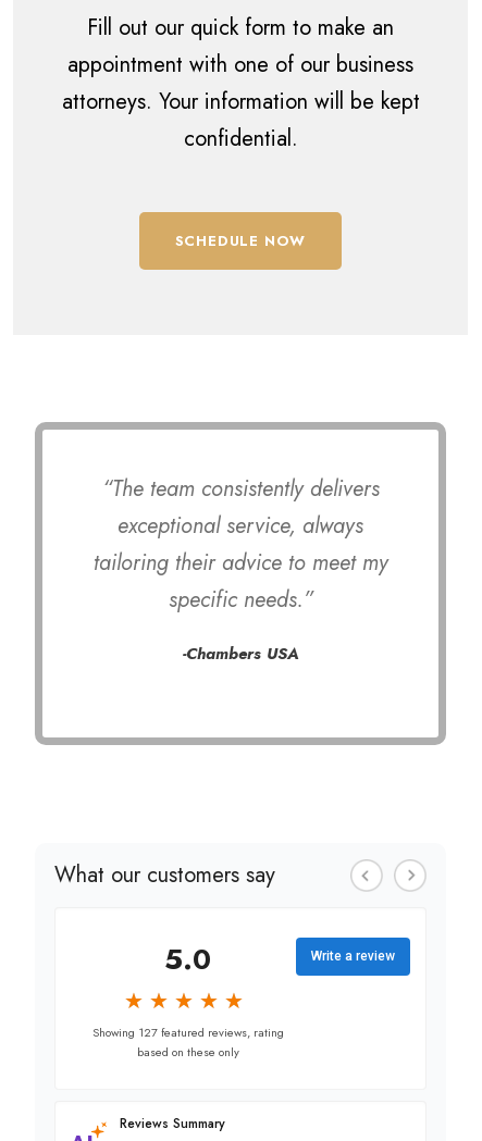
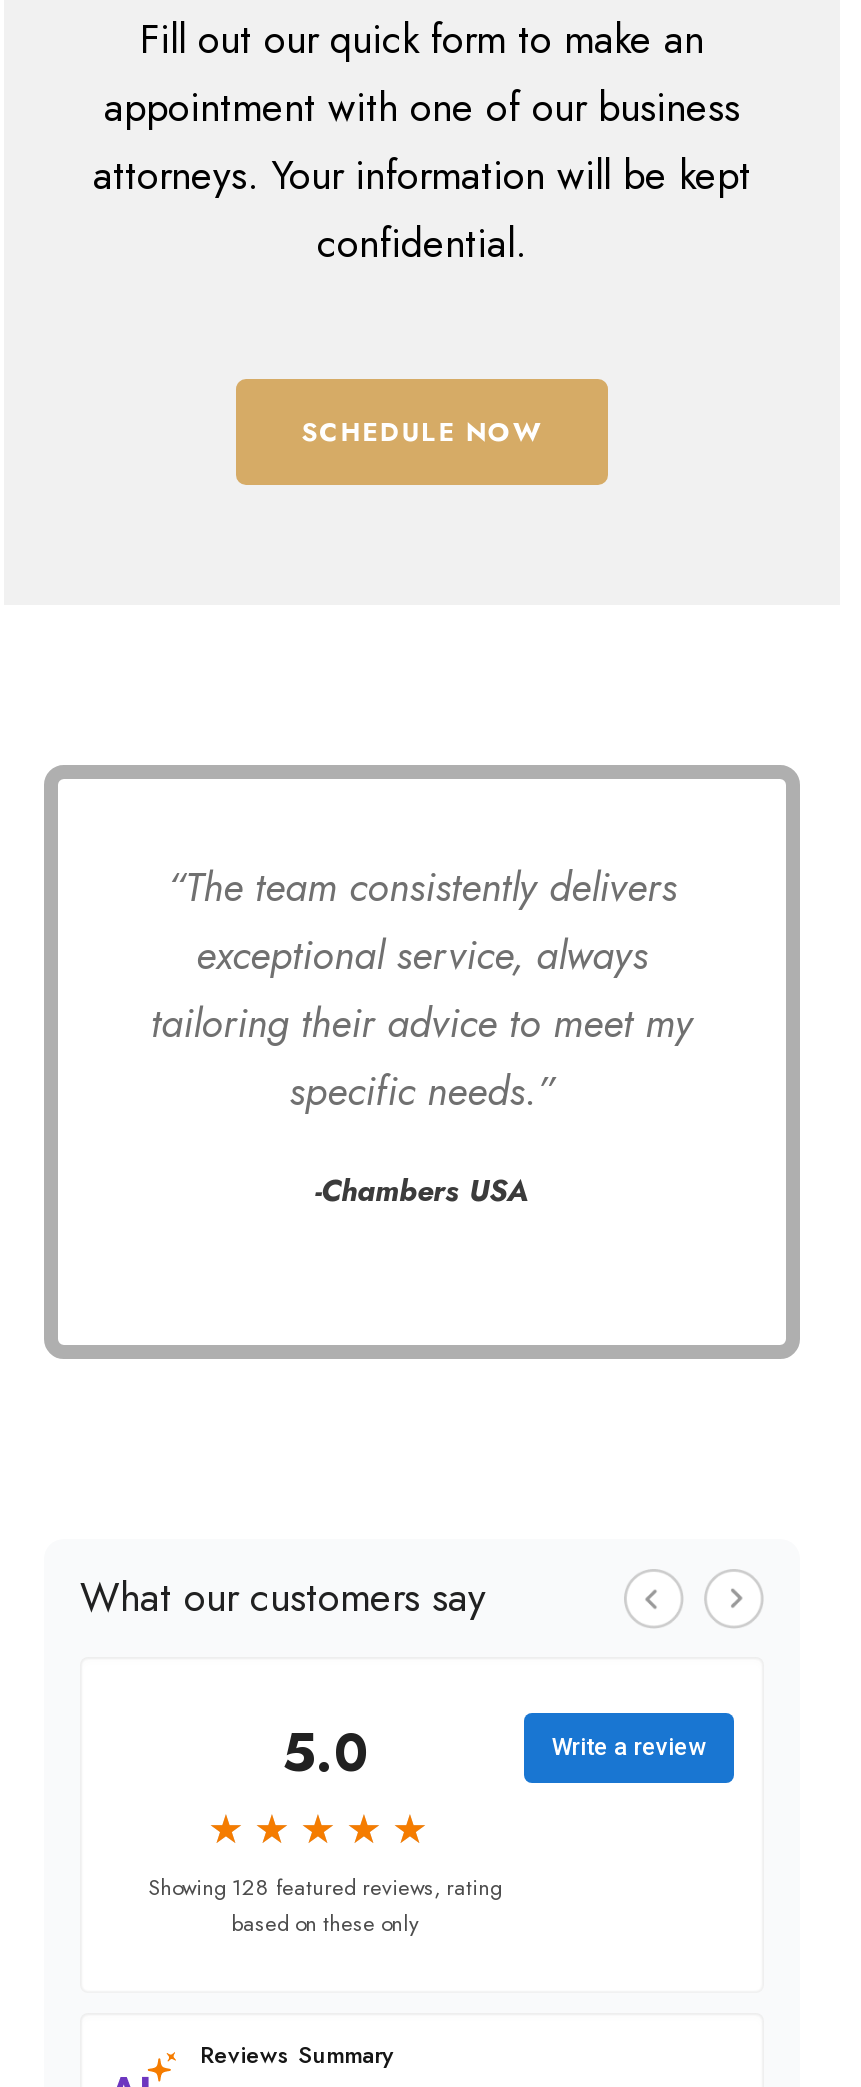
[92,1024,283,1041] Showing 127 featured reviews, rating -> [148,1872,502,1904] Showing 128 featured reviews, rating

